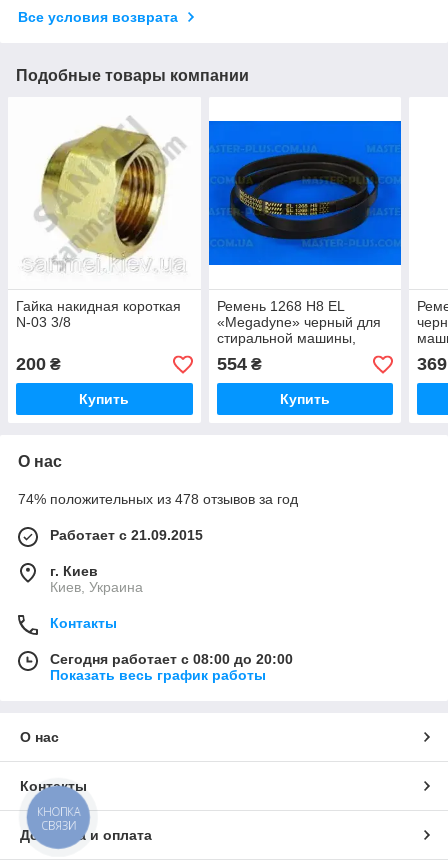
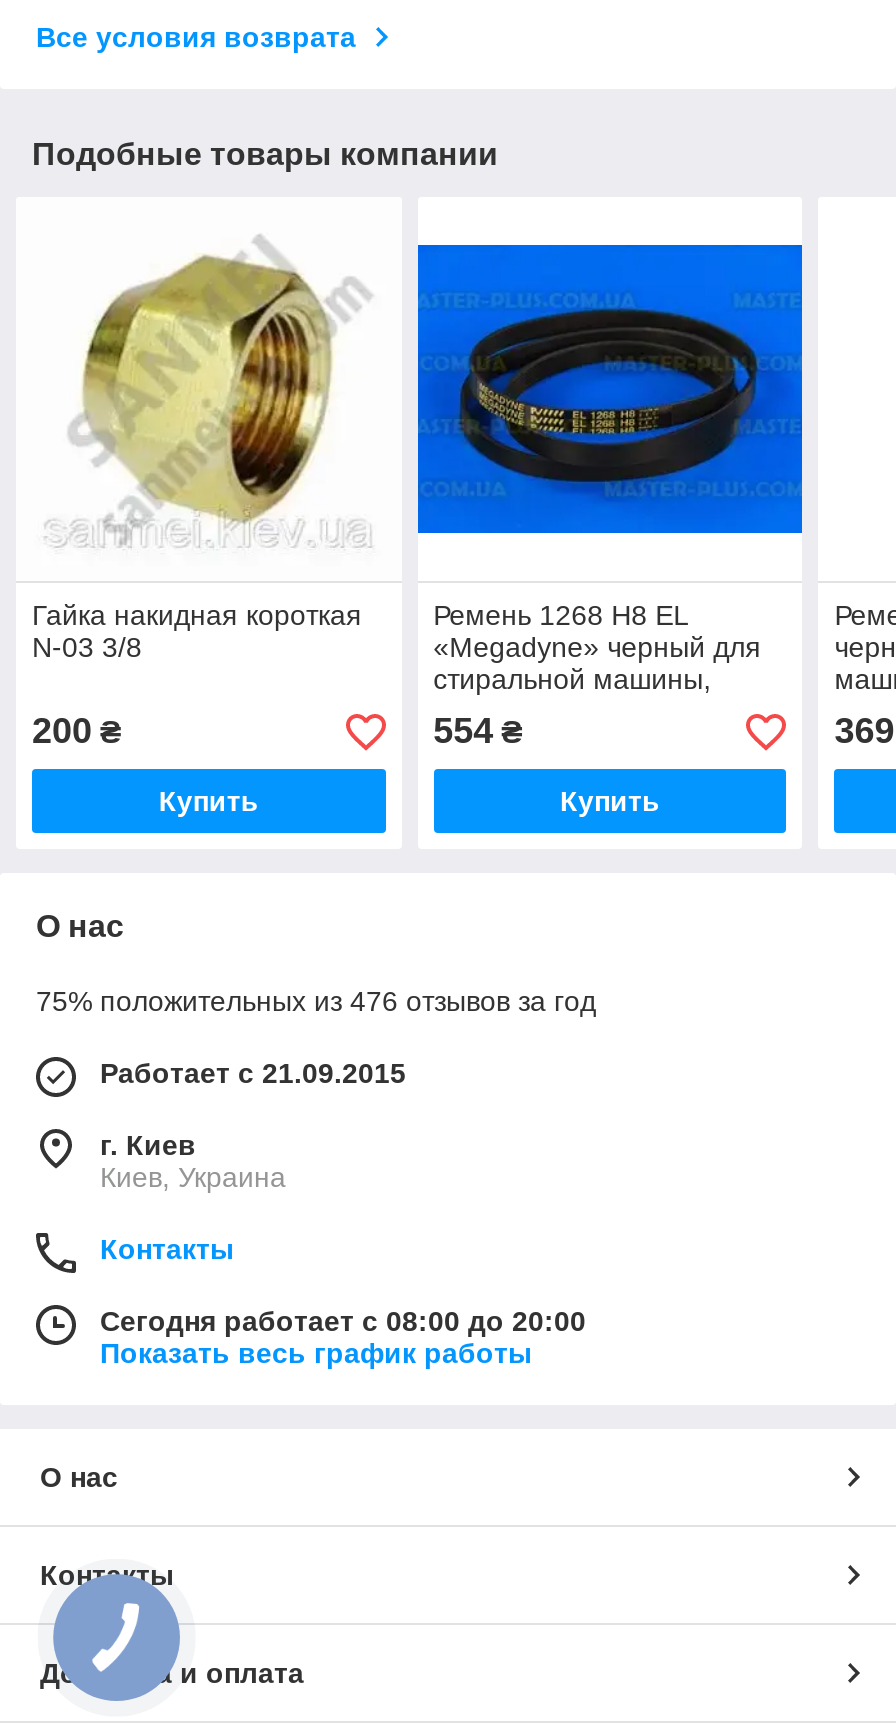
[18,491,298,507] 74% положительных из 478 отзывов за год -> [36,986,596,1018] 75% положительных из 476 отзывов за год
[37,804,80,833] КНОПКА | СВЯЗИ -> none

